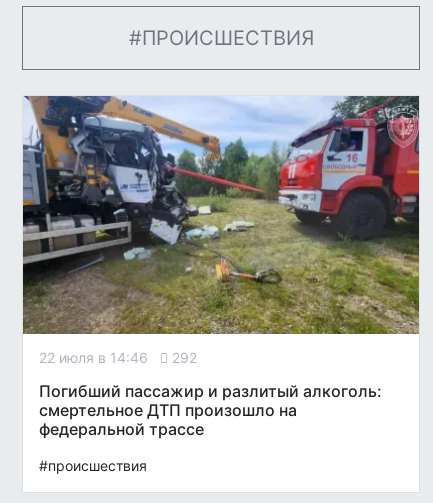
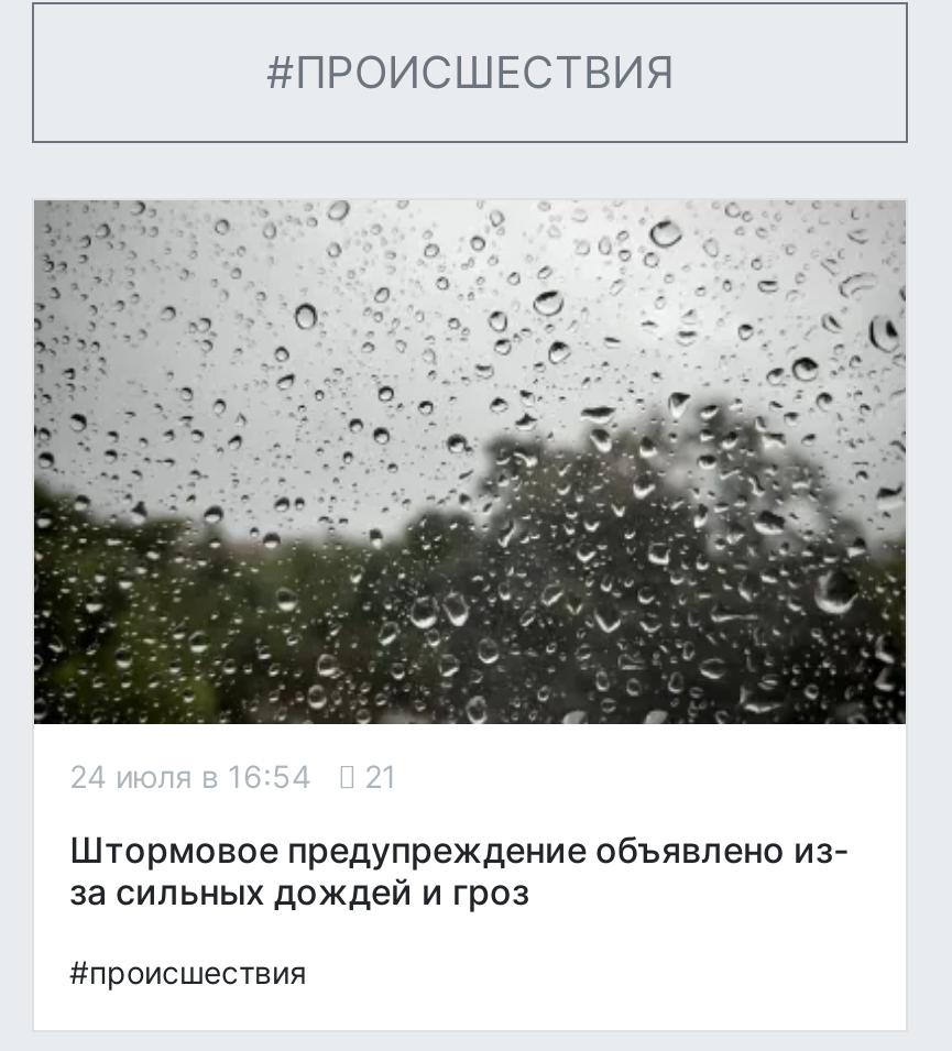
[23,95,420,366] [image] | 22 июля в 14:46 | 292 -> [32,200,908,794] [image] | 24 июля в 16:54 | 21
[39,381,382,439] Погибший пассажир и разлитый алкоголь: | смертельное ДТП произошло на | федеральной трассе -> [69,827,849,913] Штормовое предупреждение объявлено из- | за сильных дождей и гроз

